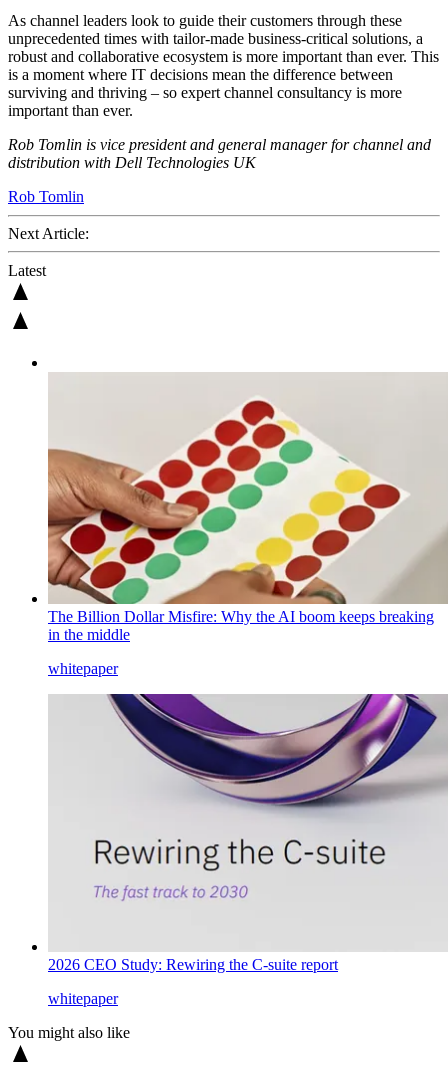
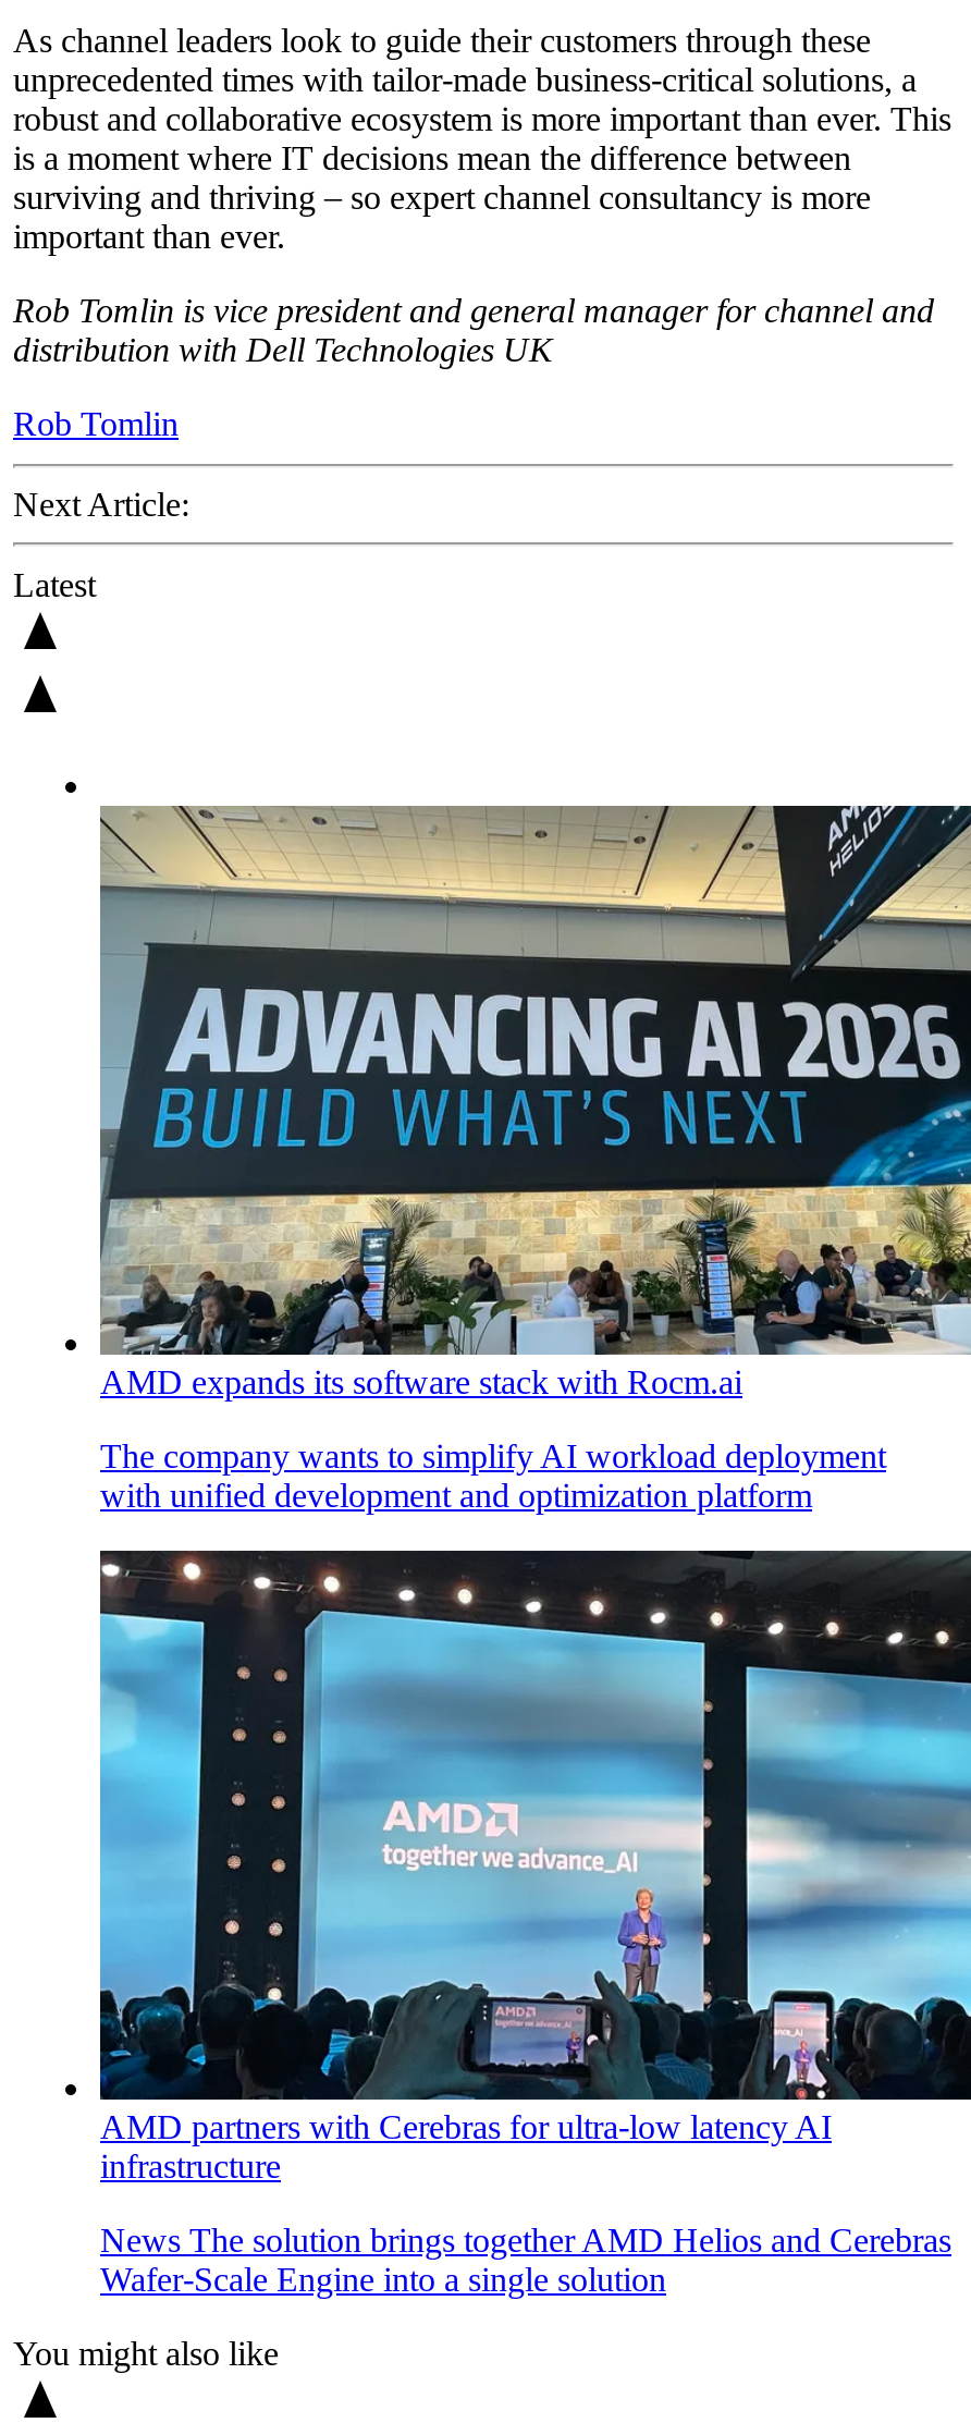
[48,372,445,643] [image] | The Billion Dollar Misfire: Why the AI boom keeps breaking | in the middle -> [98,804,964,1401] [image] | AMD expands its software stack with Rocm.ai
[48,660,118,677] whitepaper -> [100,1438,886,1514] The company wants to simplify AI workload deployment | with unified development and optimization platform
[48,693,445,973] [image] | 2026 CEO Study: Rewiring the C-suite report -> [98,1549,964,2185] [image] | AMD partners with Cerebras for ultra-low latency AI | infrastructure
[48,990,118,1007] whitepaper -> [100,2222,951,2298] News The solution brings together AMD Helios and Cerebras | Wafer-Scale Engine into a single solution

